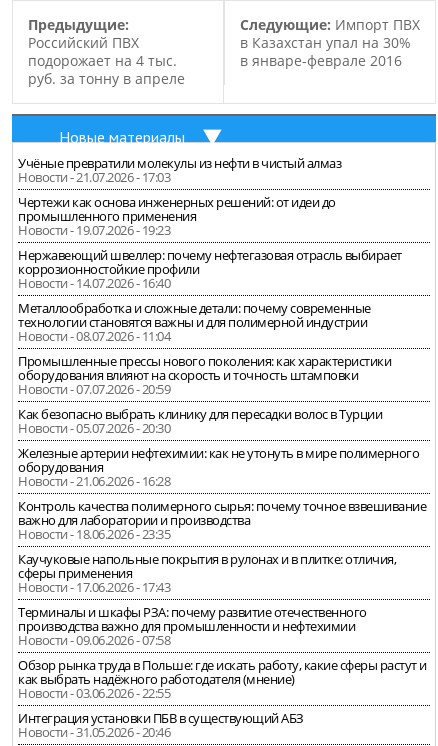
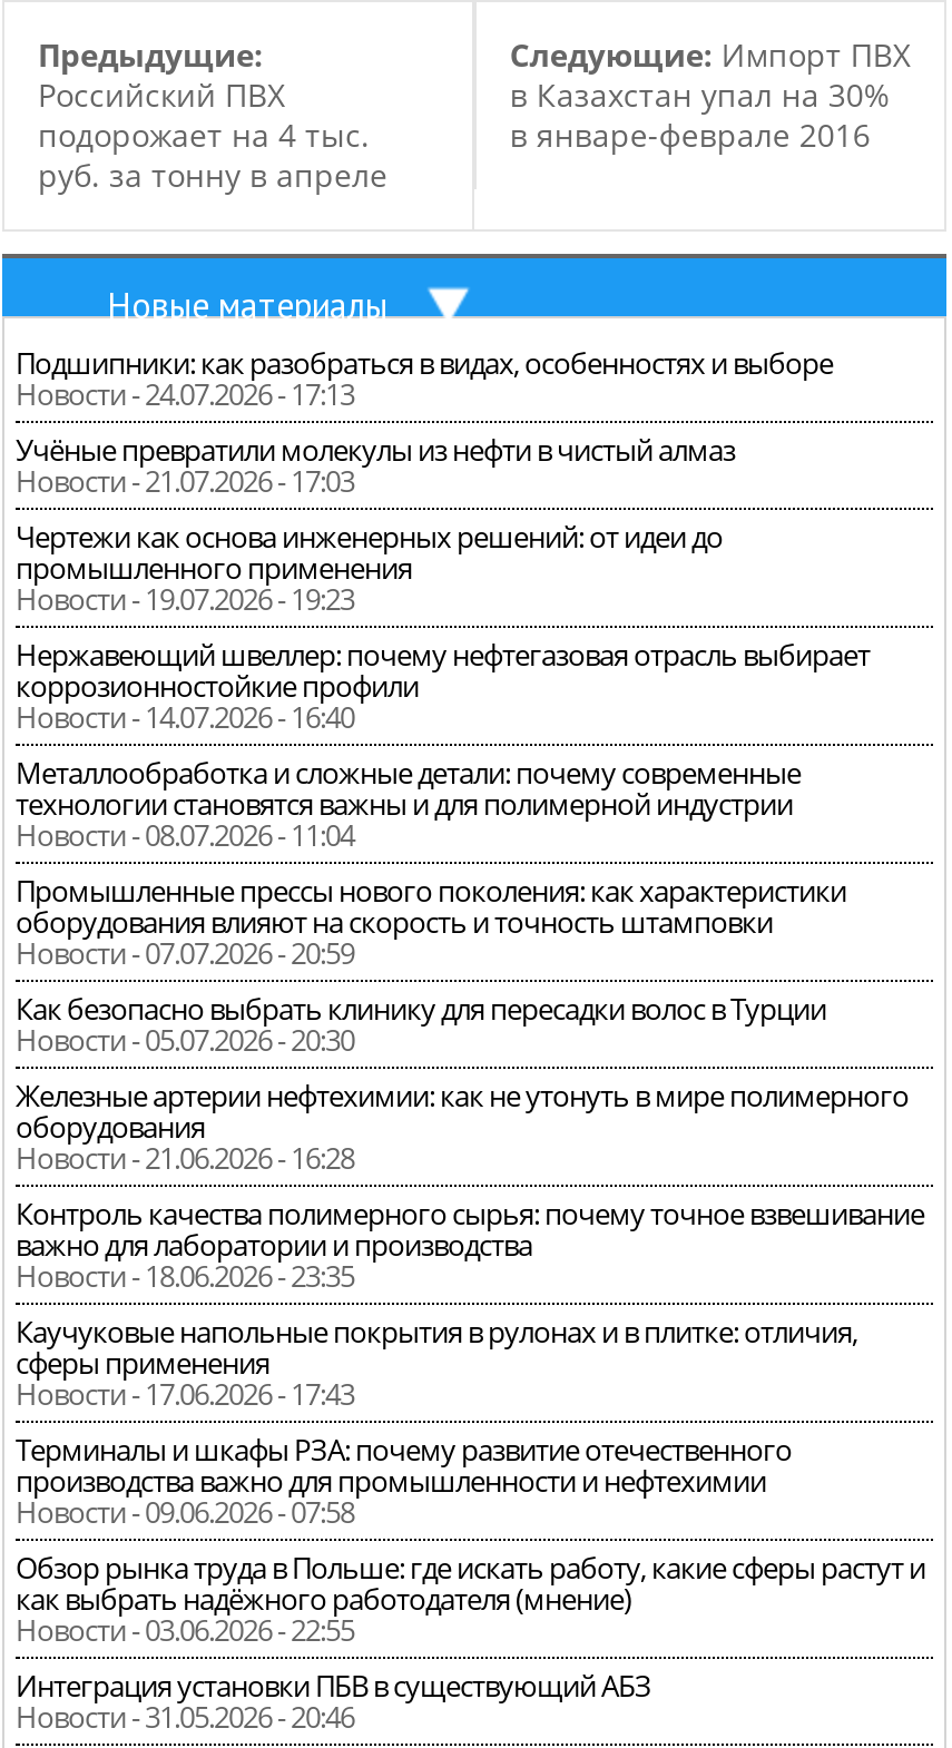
none -> [16,343,833,414] Подшипники: как разобраться в видах, особенностях и выборе | Новости - 24.07.2026 - 17:13

